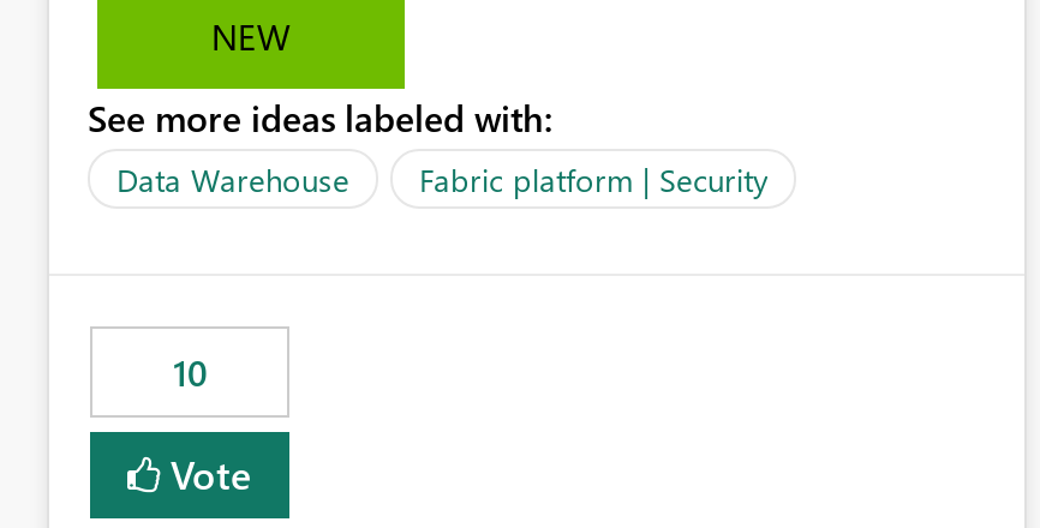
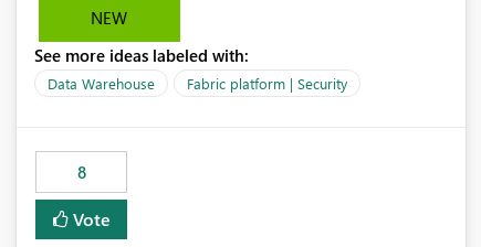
[173,349,207,397] 10 -> [77,161,86,183] 8

